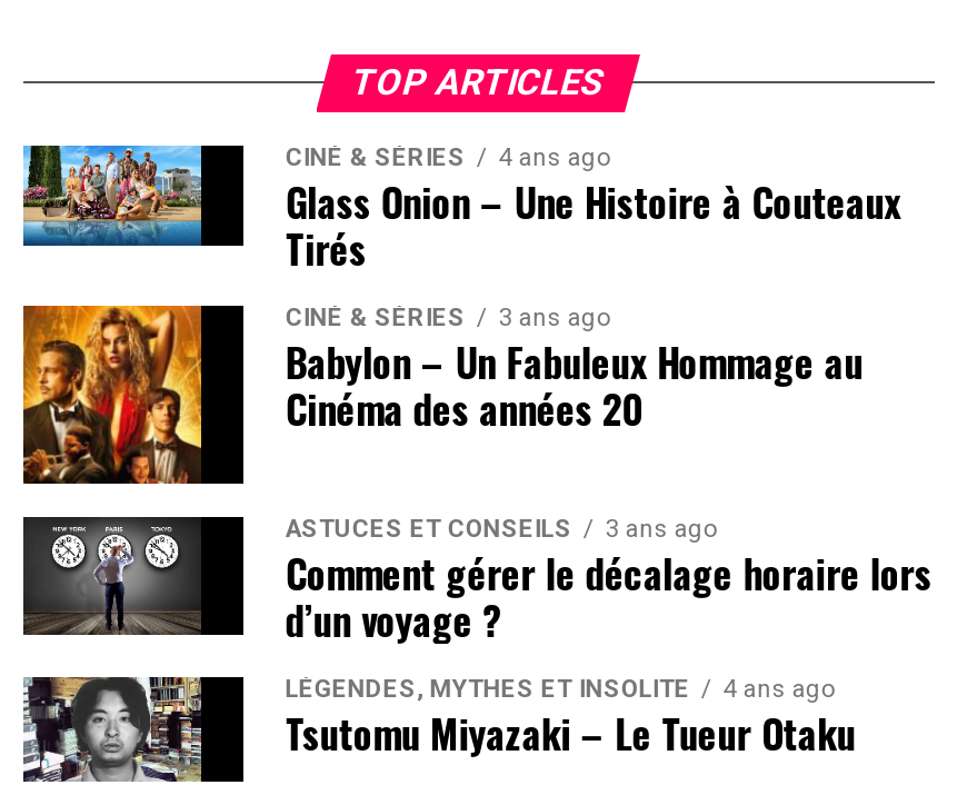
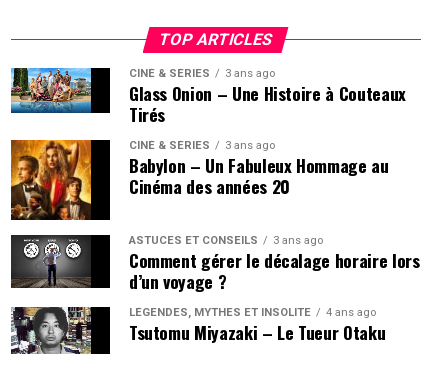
[499,143,610,172] 4 ans ago -> [225,67,275,80] 3 ans ago

